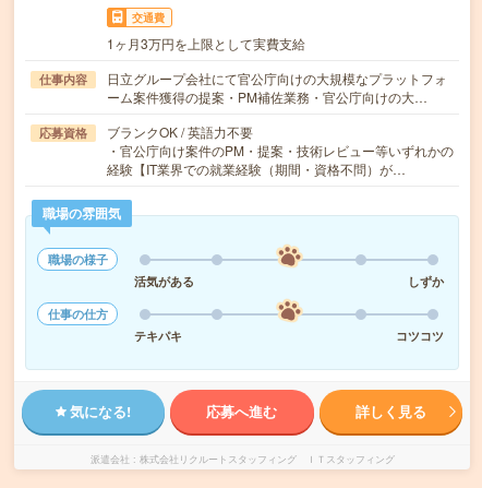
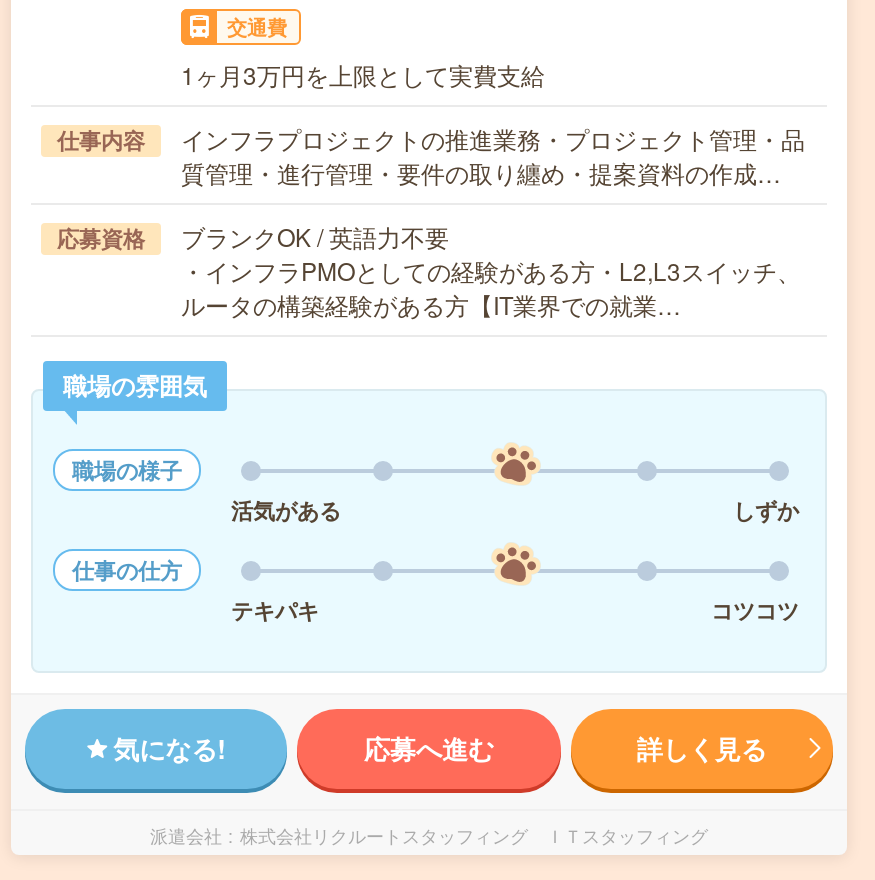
[107,69,447,106] 日立グループ会社にて官公庁向けの大規模なプラットフォ | ーム案件獲得の提案・PM補佐業務・官公庁向けの大… -> [181,121,805,189] インフラプロジェクトの推進業務・プロジェクト管理・品 | 質管理・進行管理・要件の取り纏め・提案資料の作成…
[107,141,454,178] ・官公庁向け案件のPM・提案・技術レビュー等いずれかの | 経験【IT業界での就業経験（期間・資格不問）が… -> [181,253,801,321] ・インフラPMOとしての経験がある方・L2,L3スイッチ、 | ルータの構築経験がある方【IT業界での就業…

